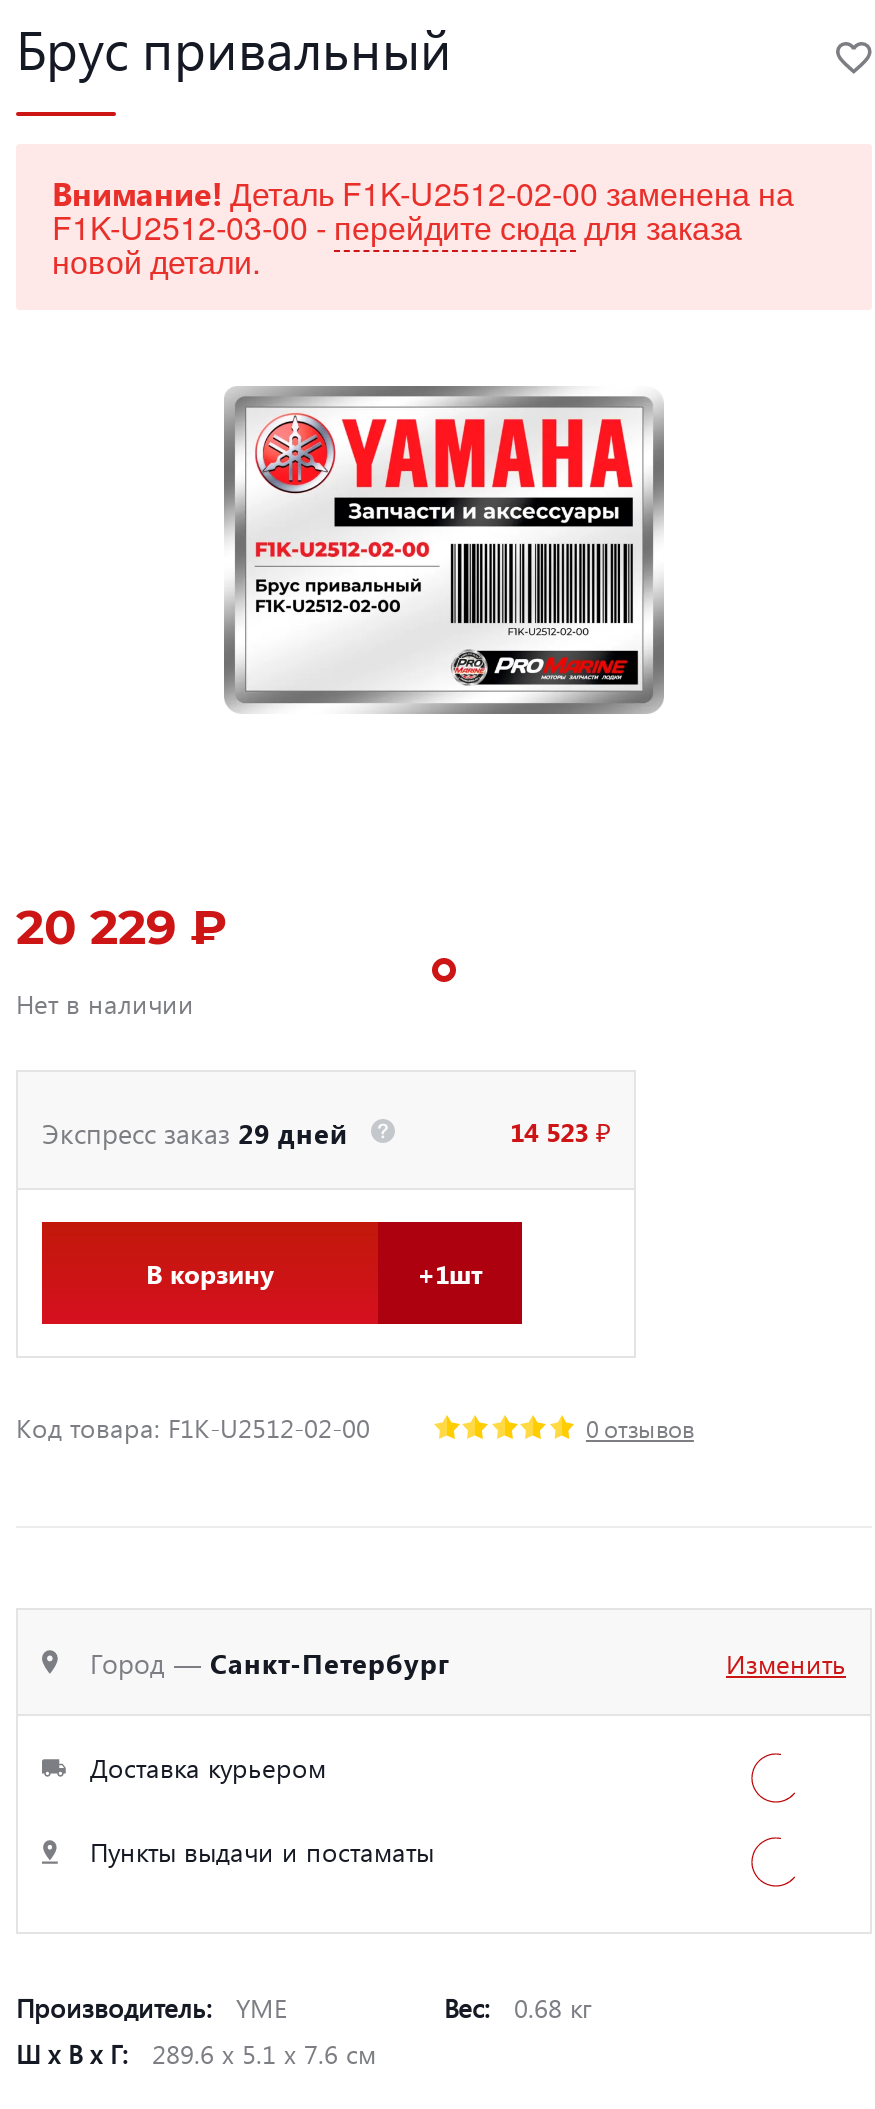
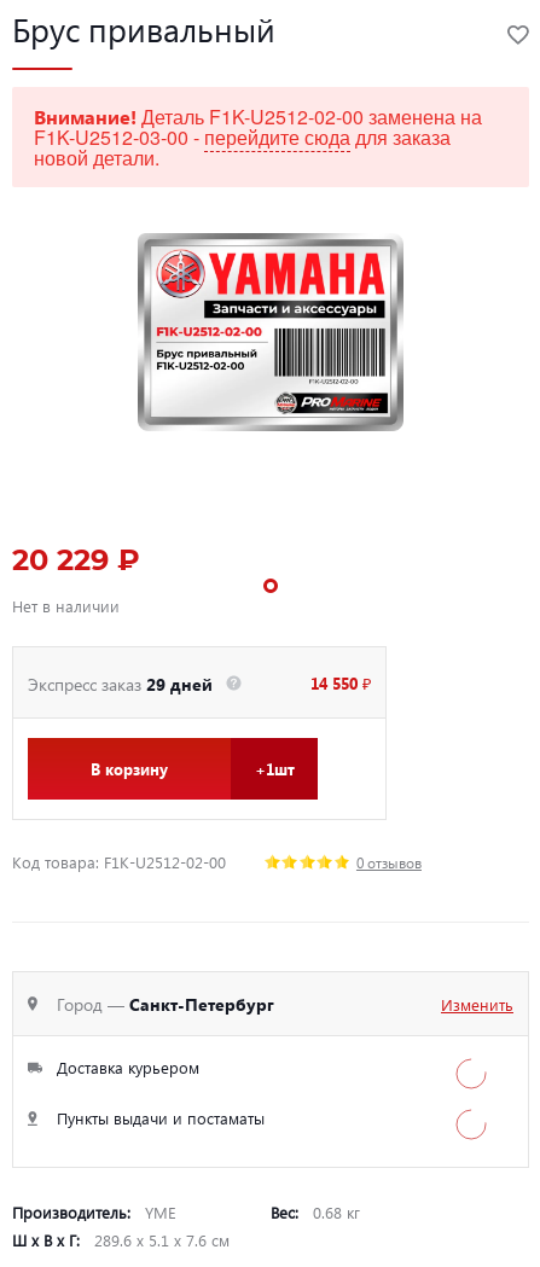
[510,1113,610,1147] 14 523 ₽ -> [310,672,371,693] 14 550 ₽

